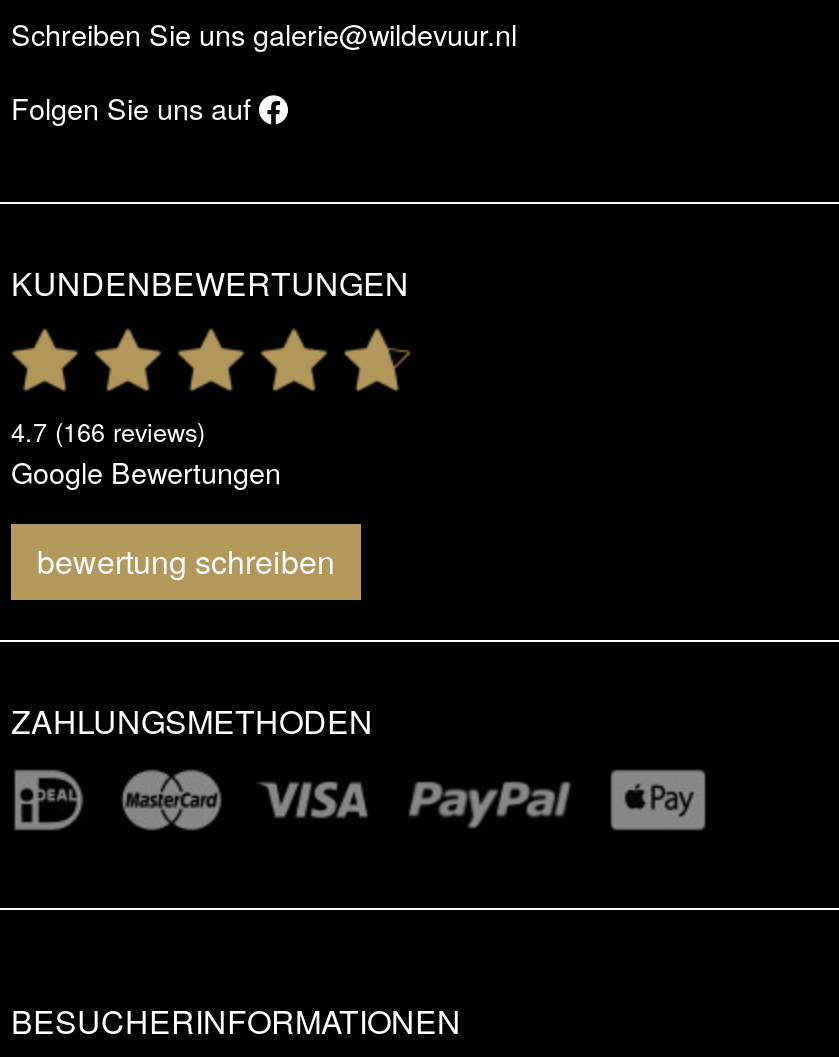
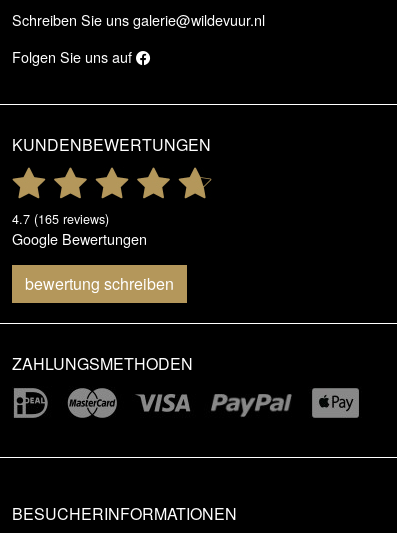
[11,414,205,450] 4.7 (166 reviews) -> [12,210,109,228] 4.7 (165 reviews)

